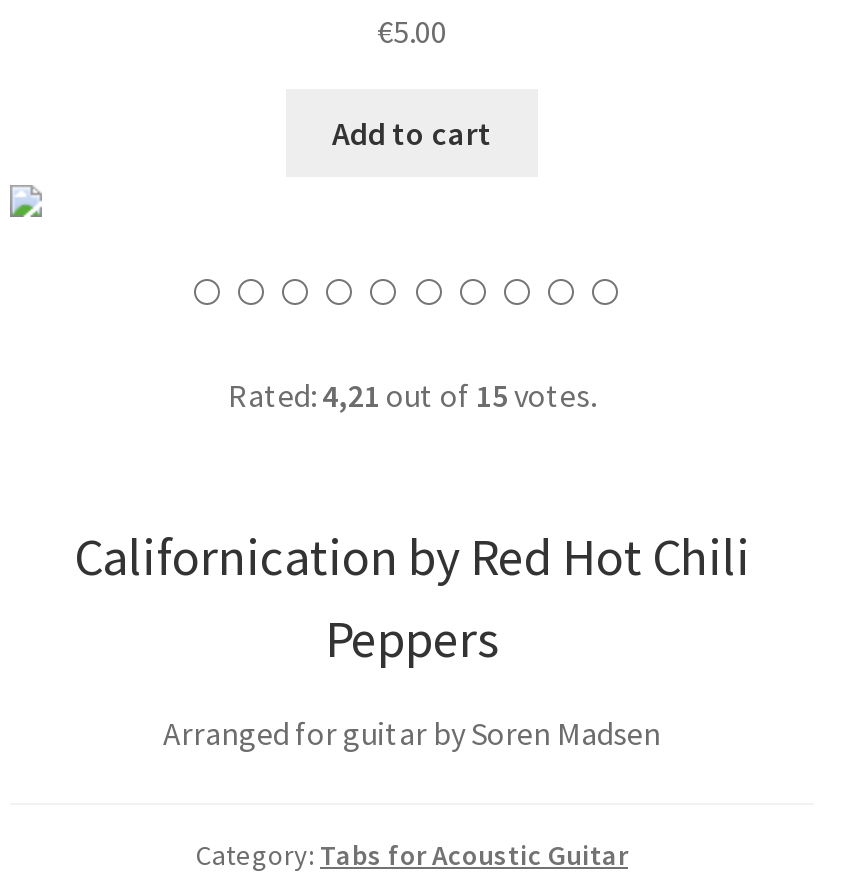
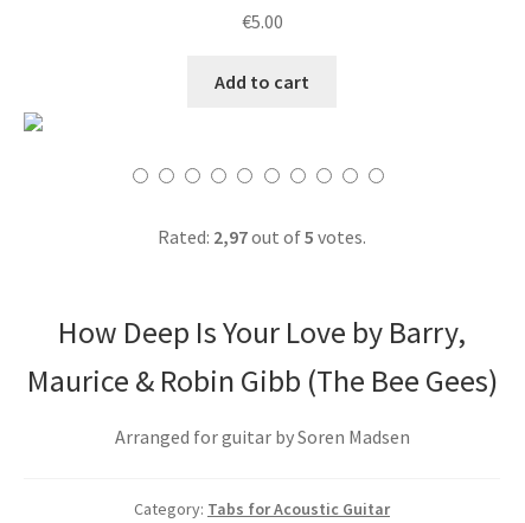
[228,375,596,415] Rated: 4,21 out of 15 votes. -> [158,225,366,248] Rated: 2,97 out of 5 votes.
[74,524,750,670] Californication by Red Hot Chili | Peppers -> [27,313,497,399] How Deep Is Your Love by Barry, | Maurice & Robin Gibb (The Bee Gees)

